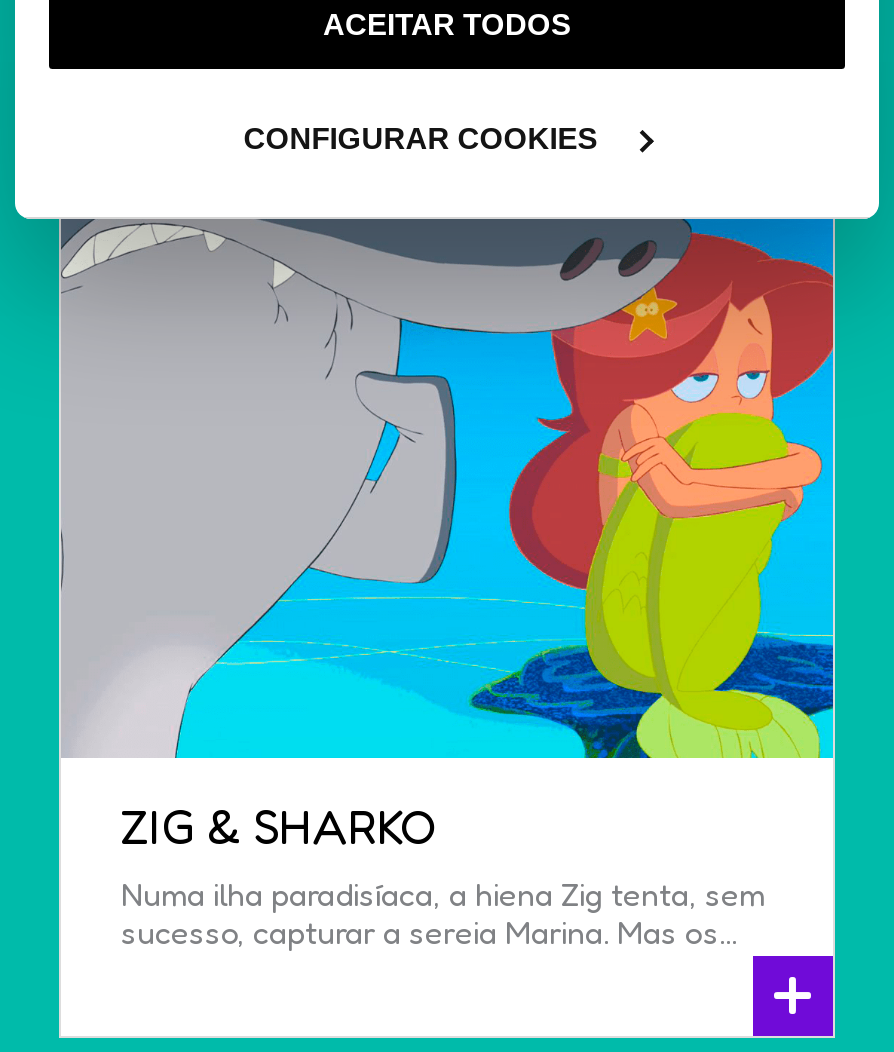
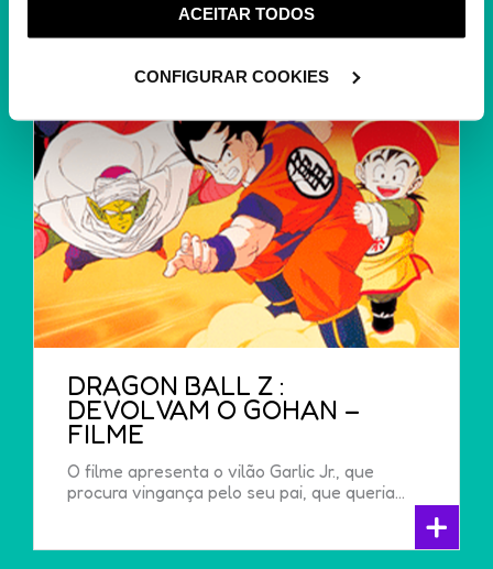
[59,216,835,952] [image] | ZIG & SHARKO | Numa ilha paradisíaca, a hiena Zig tenta, sem | sucesso, capturar a sereia Marina. Mas os... -> [33,119,460,503] [image] | DRAGON BALL Z : | DEVOLVAM O GOHAN – | FILME | O filme apresenta o vilão Garlic Jr., que | procura vingança pelo seu pai, que queria...

